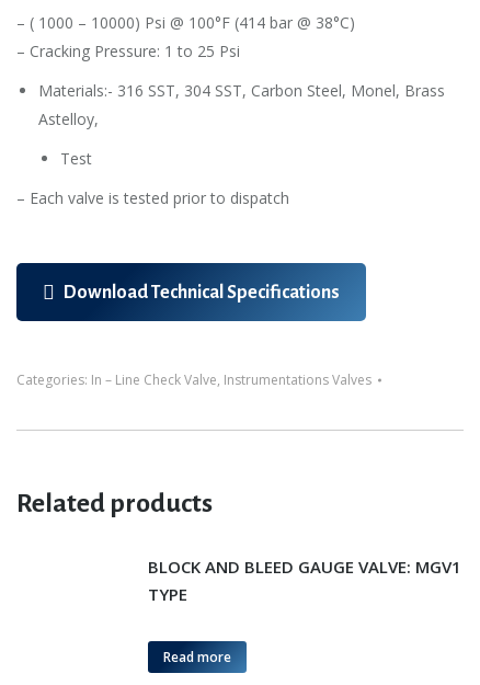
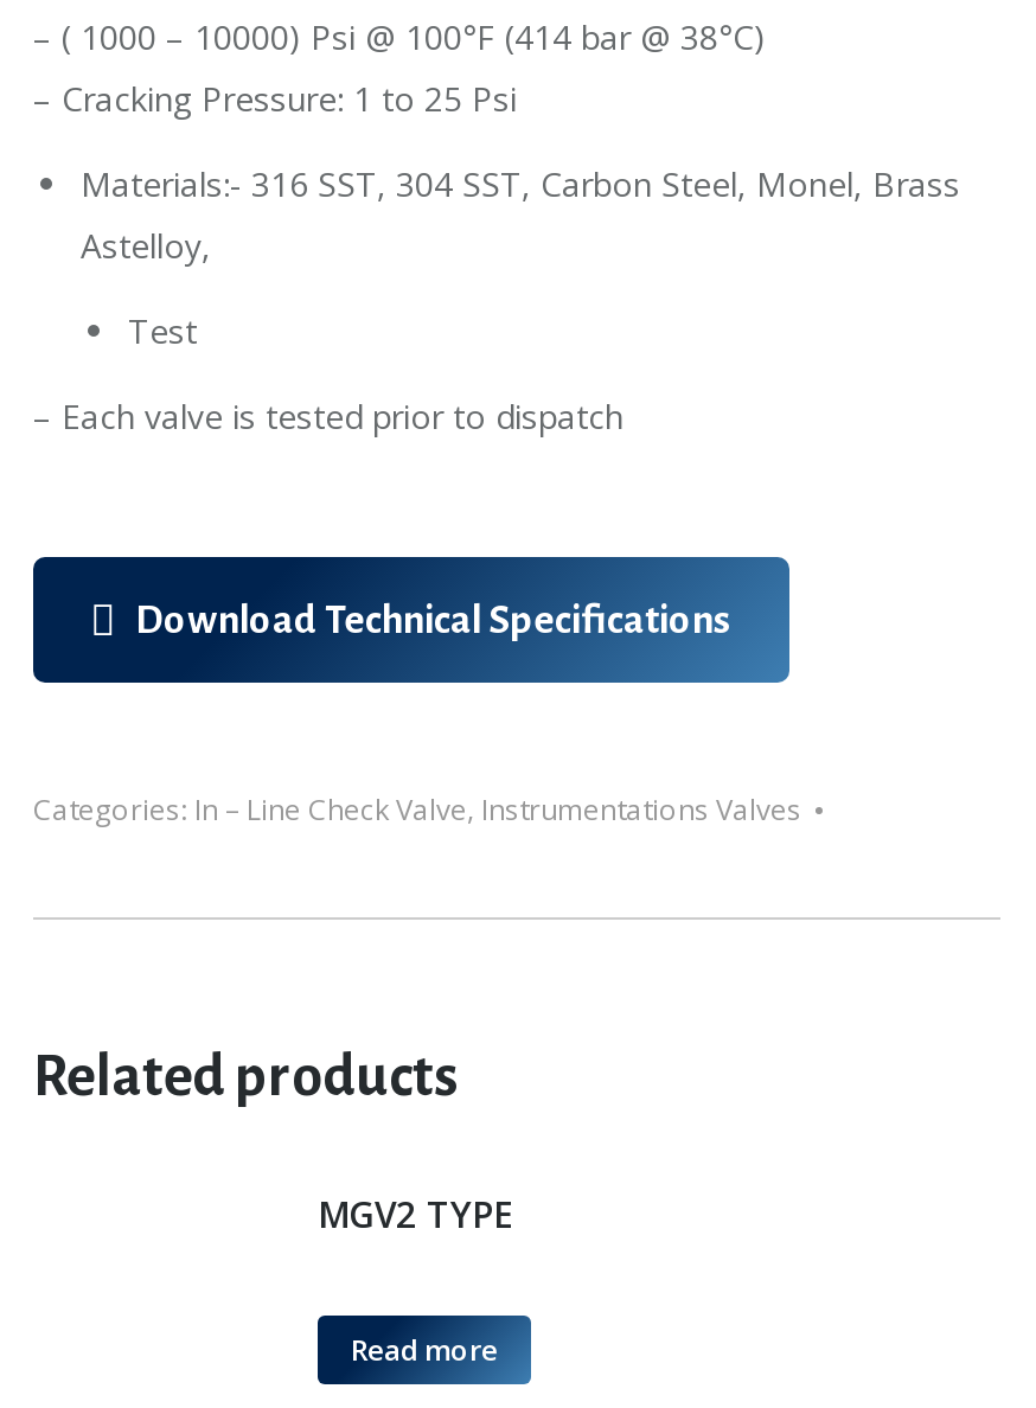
[148,556,461,605] BLOCK AND BLEED GAUGE VALVE: MGV1 | TYPE -> [318,1190,512,1237] MGV2 TYPE

